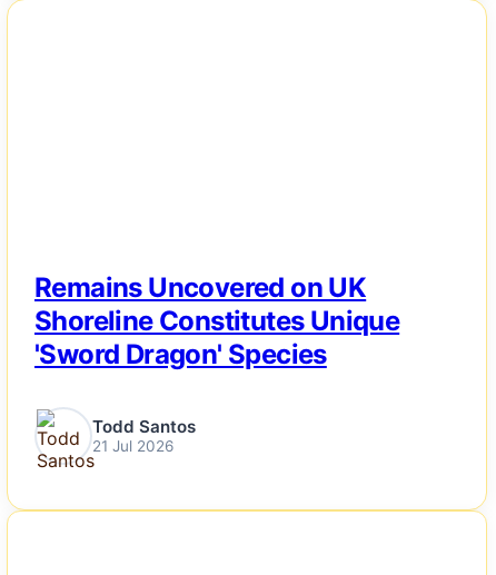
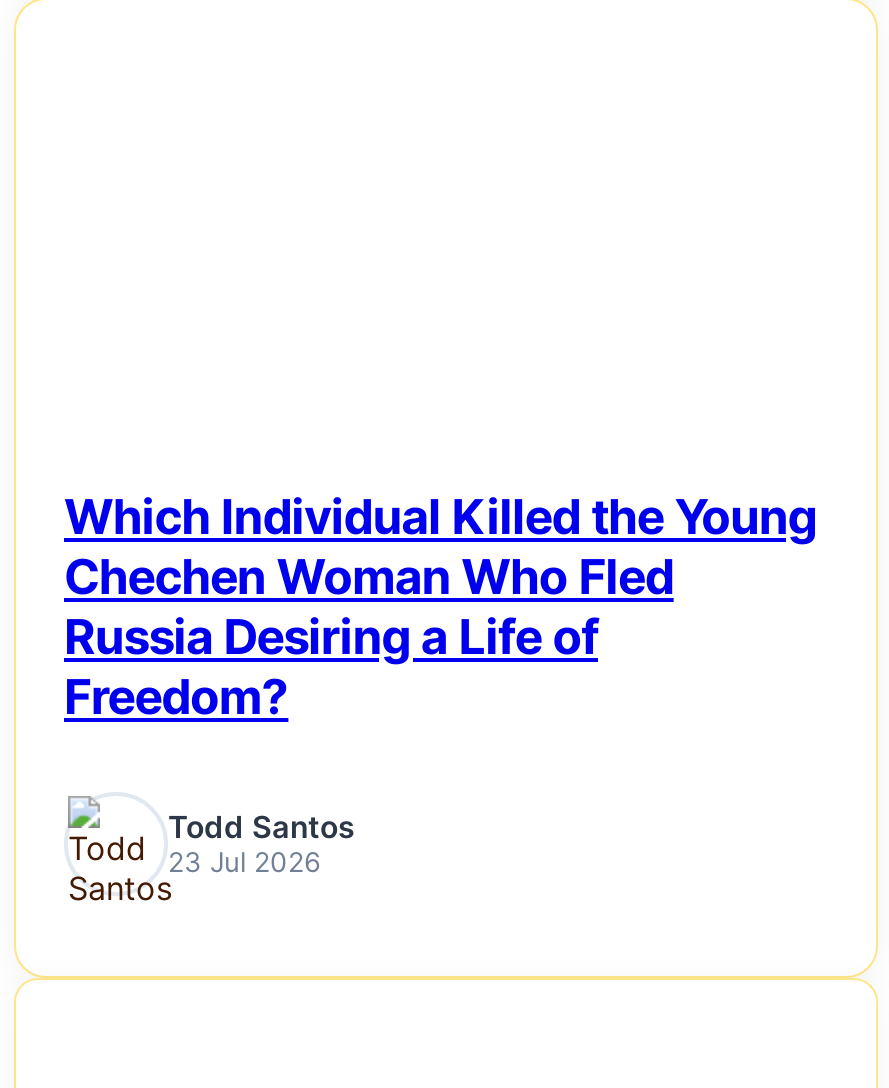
[34,271,399,370] Remains Uncovered on UK | Shoreline Constitutes Unique | 'Sword Dragon' Species -> [64,488,816,726] Which Individual Killed the Young | Chechen Woman Who Fled | Russia Desiring a Life of | Freedom?
[92,437,173,455] 21 Jul 2026 -> [168,847,320,879] 23 Jul 2026

